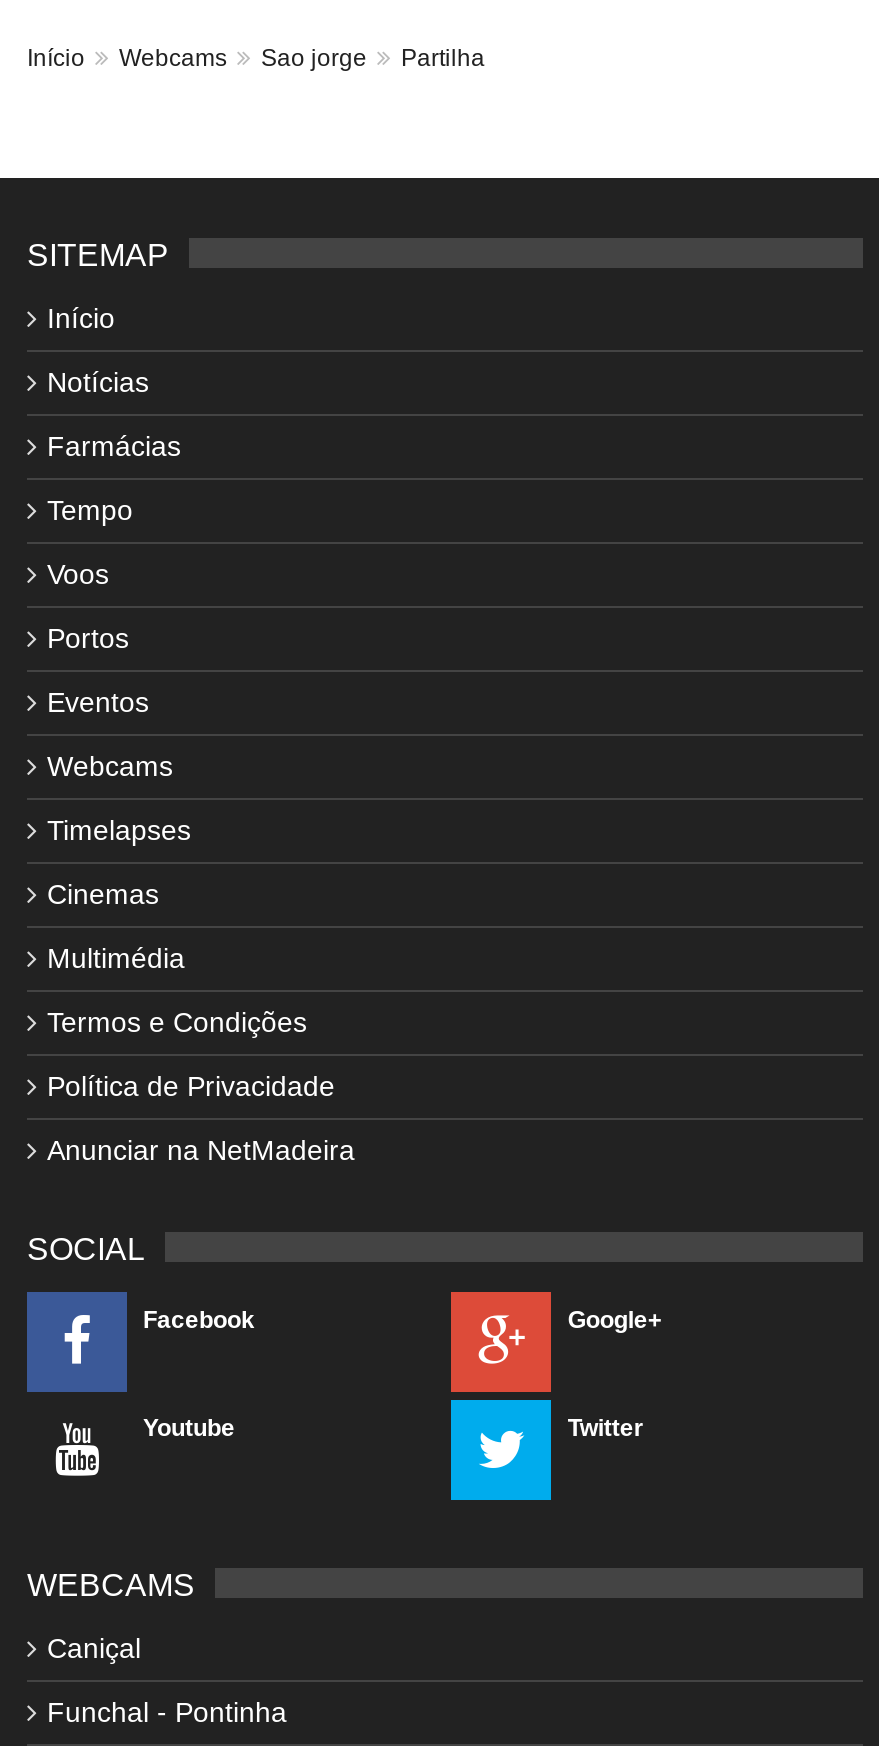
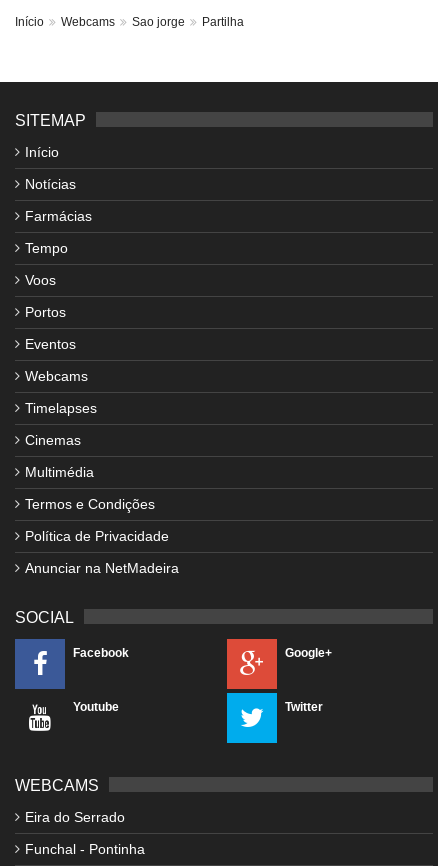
[47,1631,141,1663] Caniçal -> [25,809,125,825] Eira do Serrado

